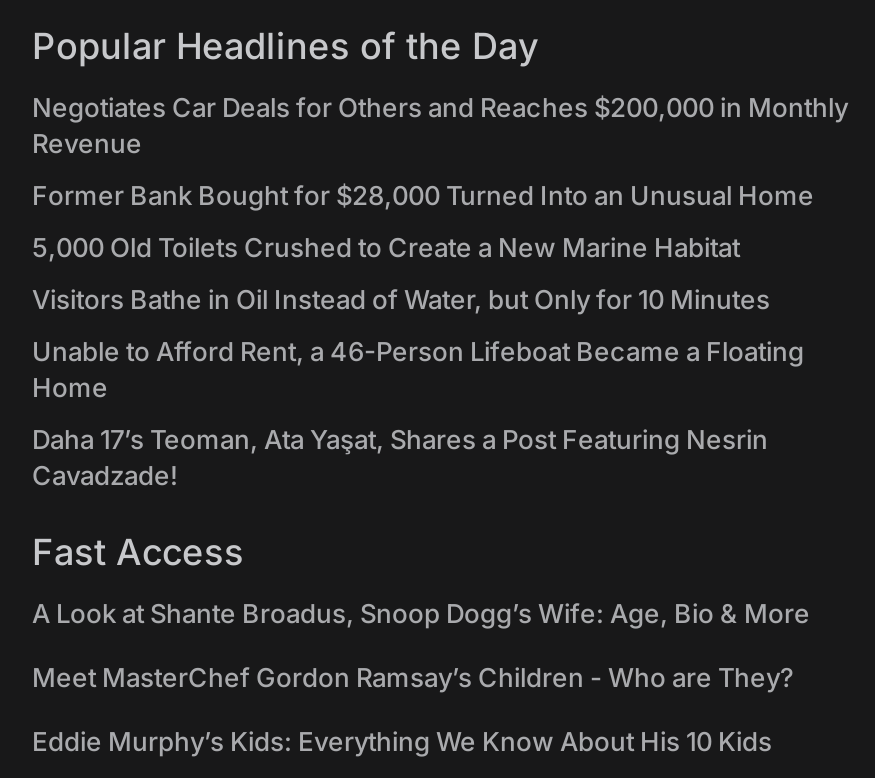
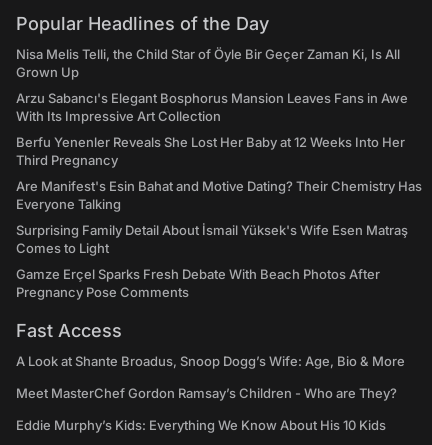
[32,91,848,159] Negotiates Car Deals for Others and Reaches $200,000 in Monthly | Revenue -> [16,46,400,80] Nisa Melis Telli, the Child Star of Öyle Bir Geçer Zaman Ki, Is All | Grown Up
[32,179,814,211] Former Bank Bought for $28,000 Turned Into an Unusual Home -> [16,90,408,124] Arzu Sabancı's Elegant Bosphorus Mansion Leaves Fans in Awe | With Its Impressive Art Collection
[32,231,740,263] 5,000 Old Toilets Crushed to Create a New Marine Habitat -> [16,134,405,168] Berfu Yenenler Reveals She Lost Her Baby at 12 Weeks Into Her | Third Pregnancy
[32,283,770,315] Visitors Bathe in Oil Instead of Water, but Only for 10 Minutes -> [16,178,422,212] Are Manifest's Esin Bahat and Motive Dating? Their Chemistry Has | Everyone Talking
[32,335,804,403] Unable to Afford Rent, a 46-Person Lifeboat Became a Floating | Home -> [16,222,408,256] Surprising Family Detail About İsmail Yüksek's Wife Esen Matraş | Comes to Light
[32,423,768,491] Daha 17’s Teoman, Ata Yaşat, Shares a Post Featuring Nesrin | Cavadzade! -> [16,266,380,300] Gamze Erçel Sparks Fresh Debate With Beach Photos After | Pregnancy Pose Comments

